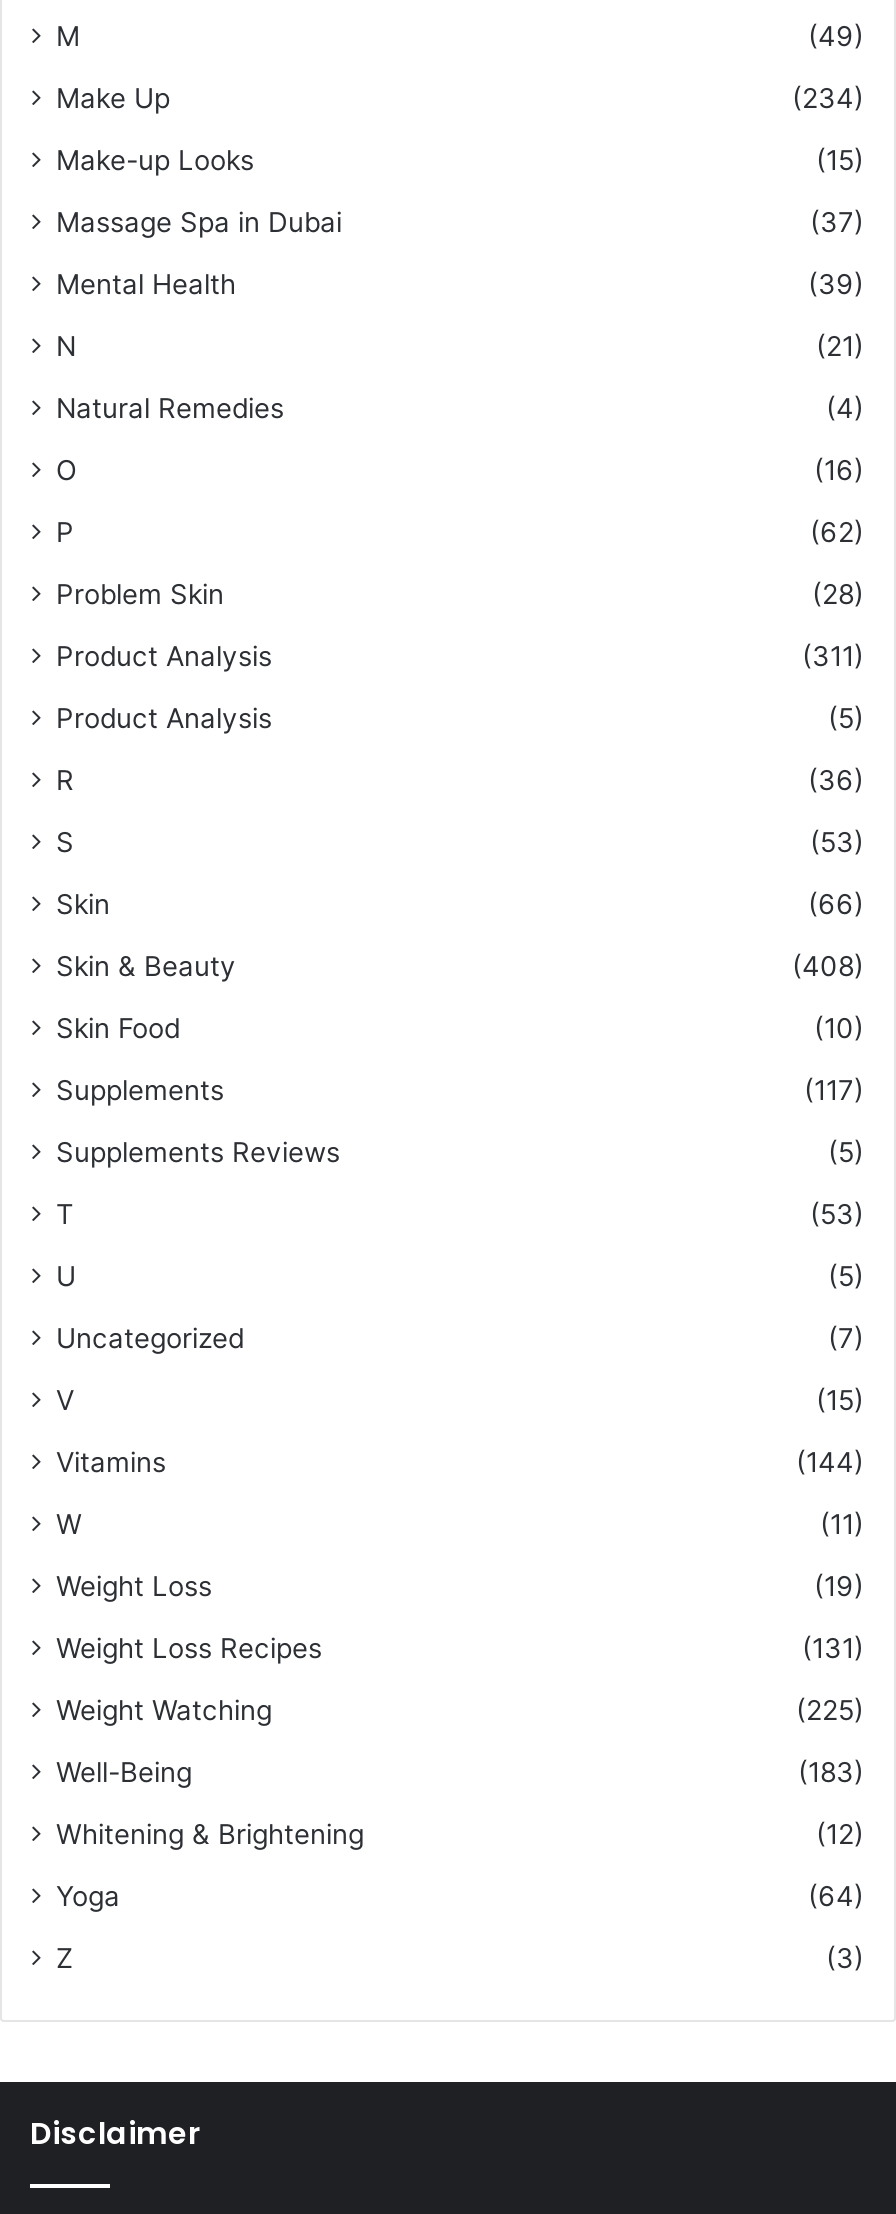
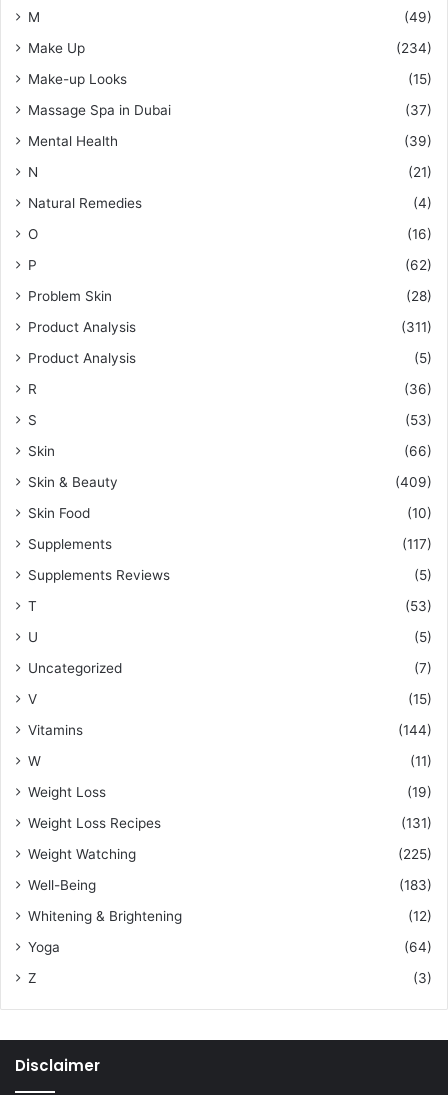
[792,949,864,981] (408) -> [395,474,432,490] (409)

